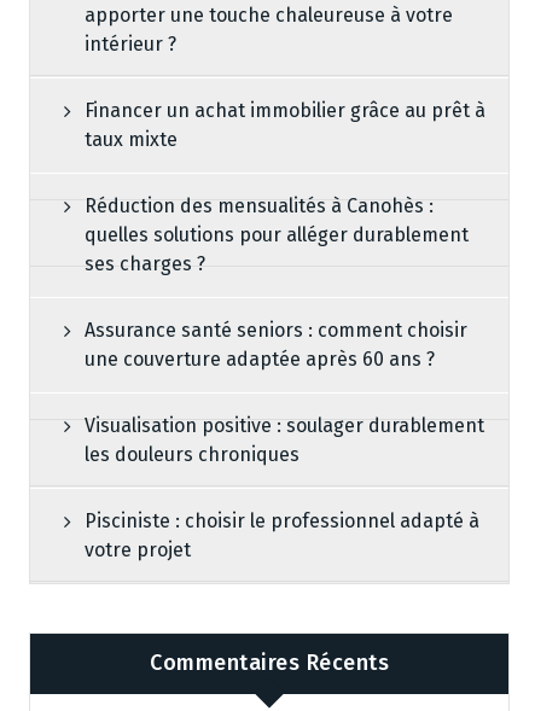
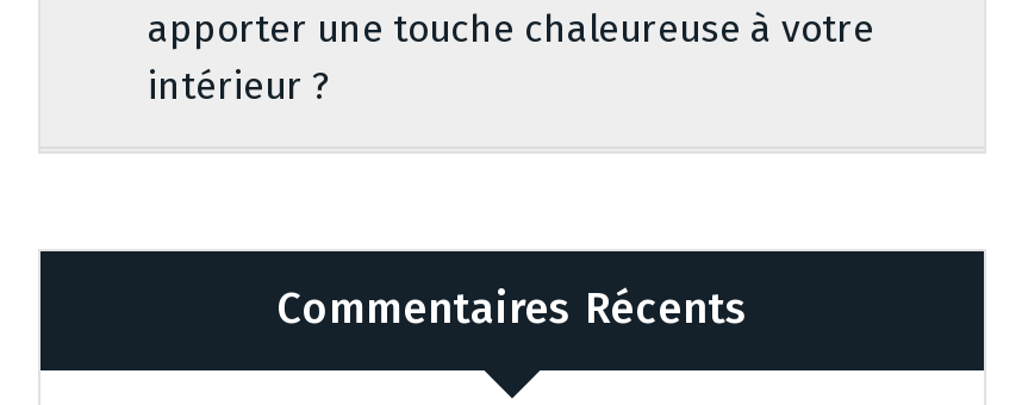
[85,99,485,561] Financer un achat immobilier grâce au prêt à | taux mixte | Réduction des mensualités à Canohès : | quelles solutions pour alléger durablement | ses charges ? | Assurance santé seniors : comment choisir | une couverture adaptée après 60 ans ? | Visualisation positive : soulager durablement | les douleurs chroniques | Pisciniste : choisir le professionnel adapté à | votre projet -> none

